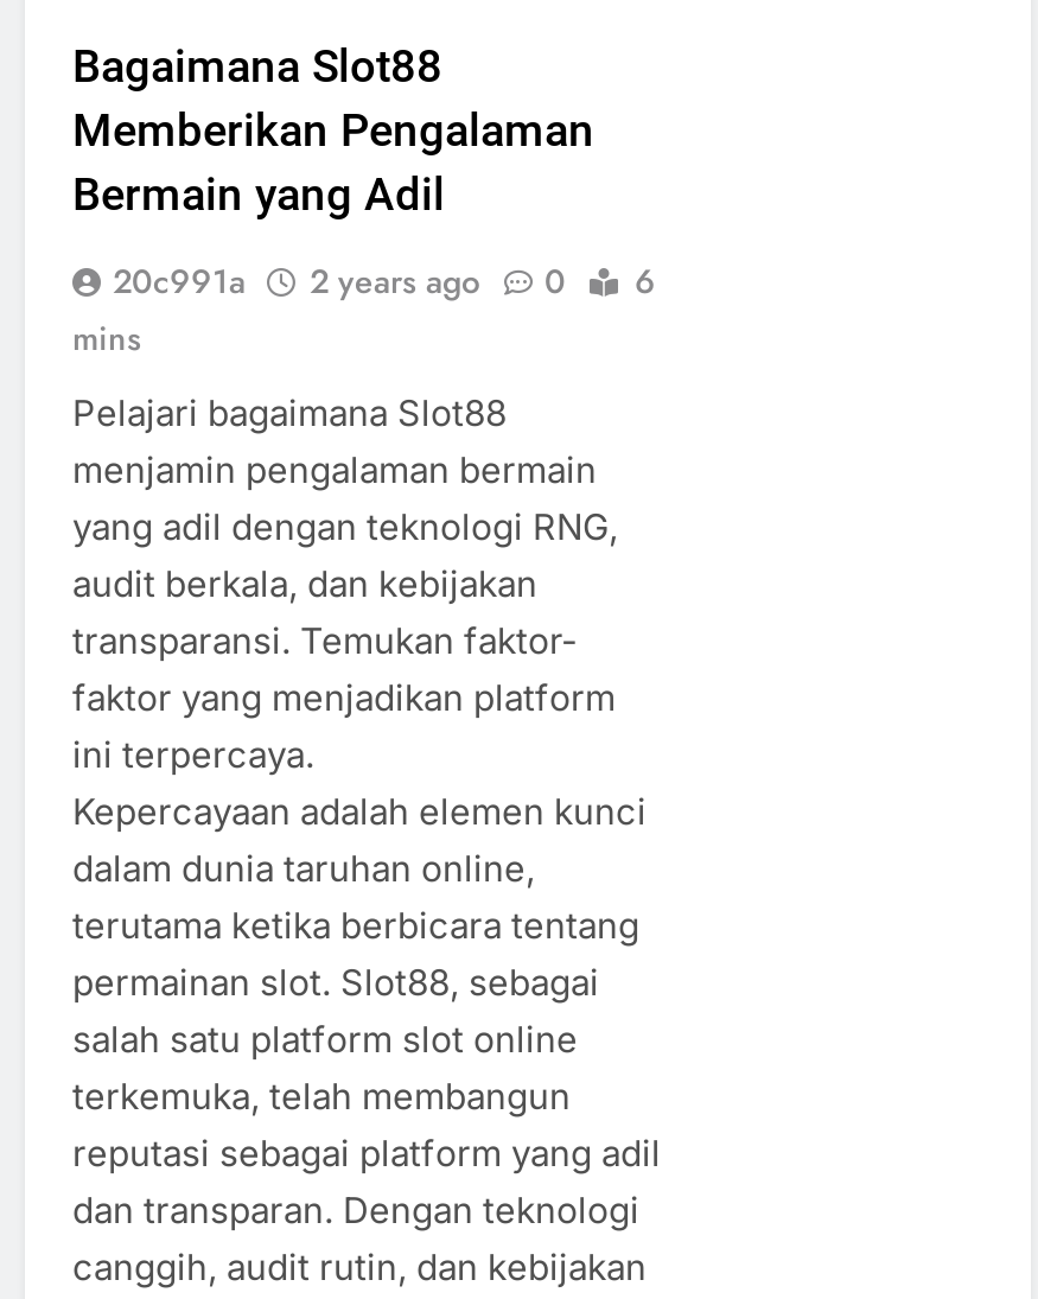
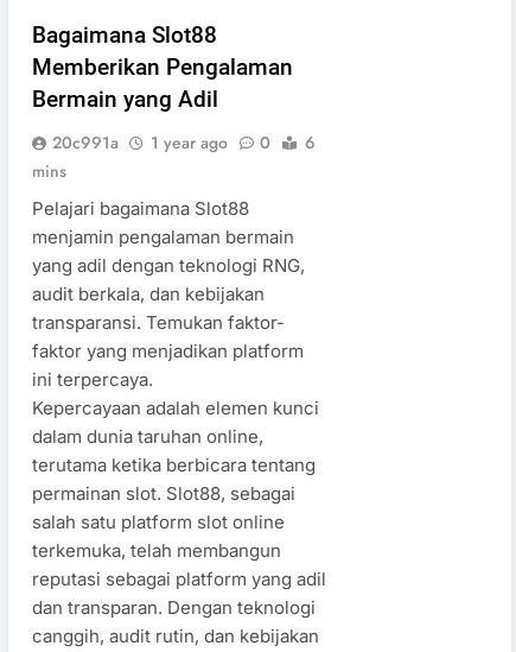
[113,258,656,305] 20c991a 2 years ago 0 6 -> [52,131,316,155] 20c991a 1 year ago 0 6

